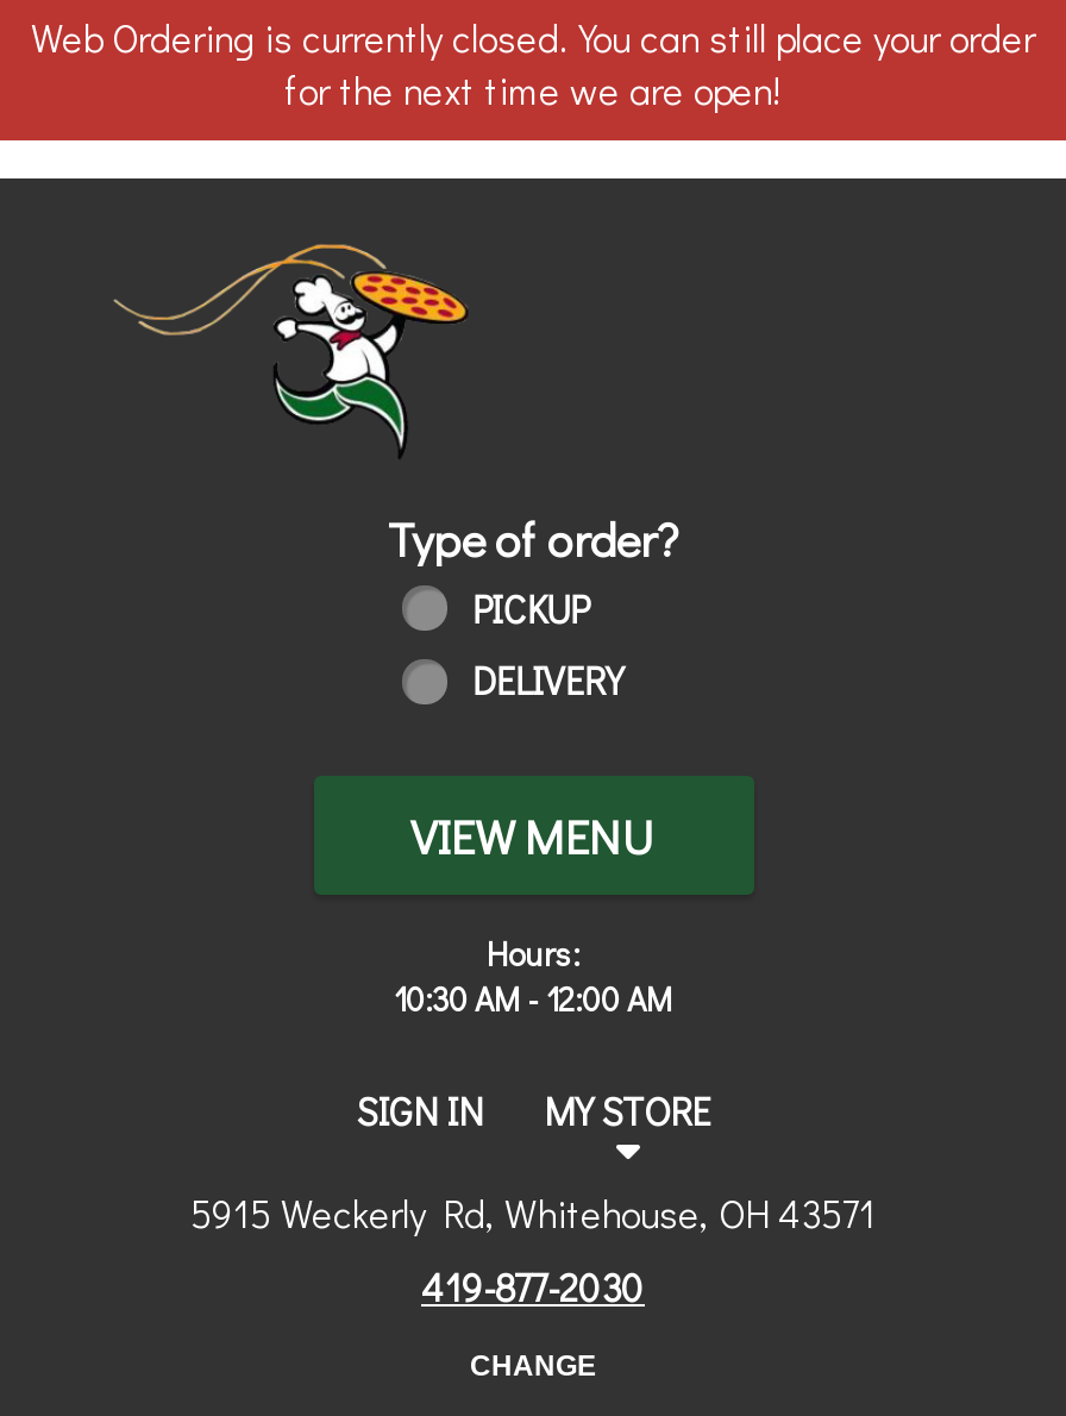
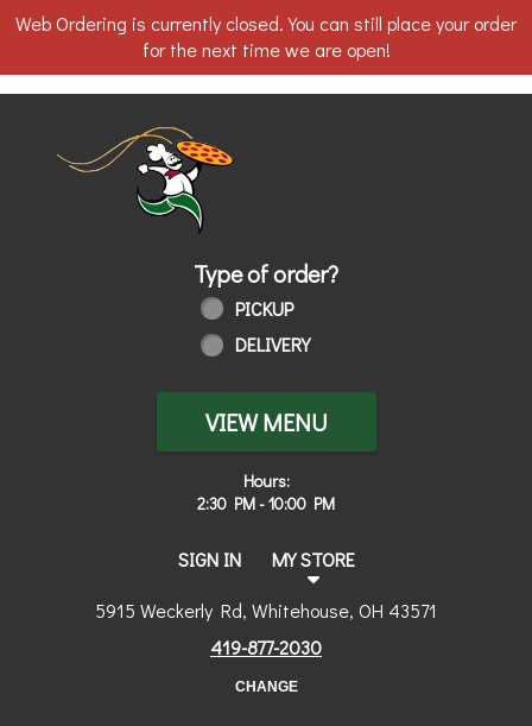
[394,975,672,1020] 10:30 AM - 12:00 AM -> [197,491,335,514] 2:30 PM - 10:00 PM

